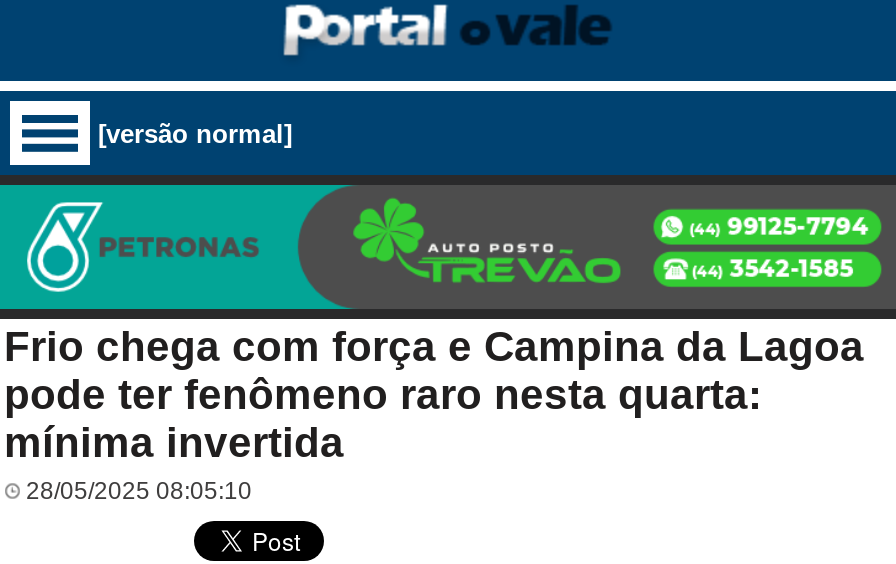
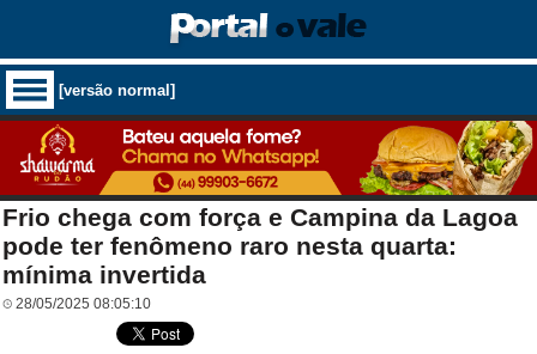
[6,183,890,311] [image] -> [4,120,533,196] [image]

